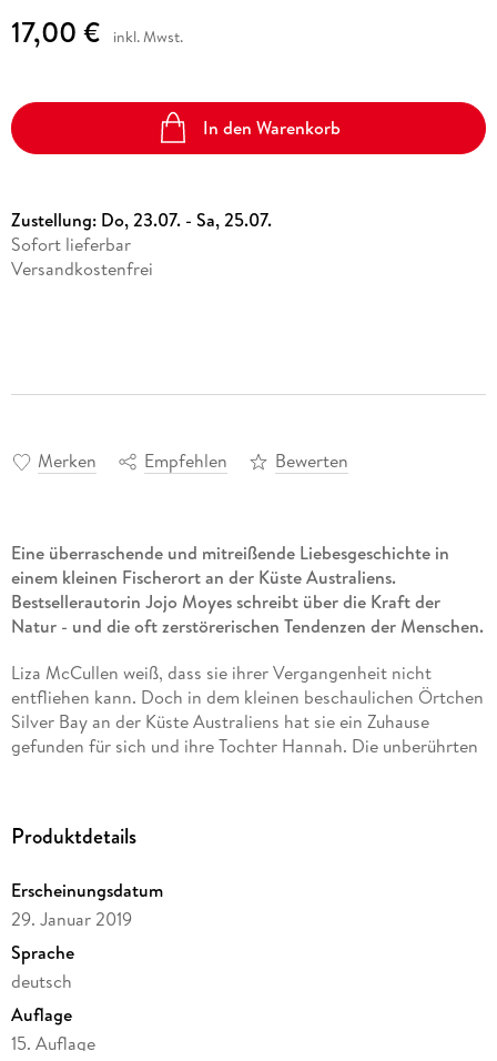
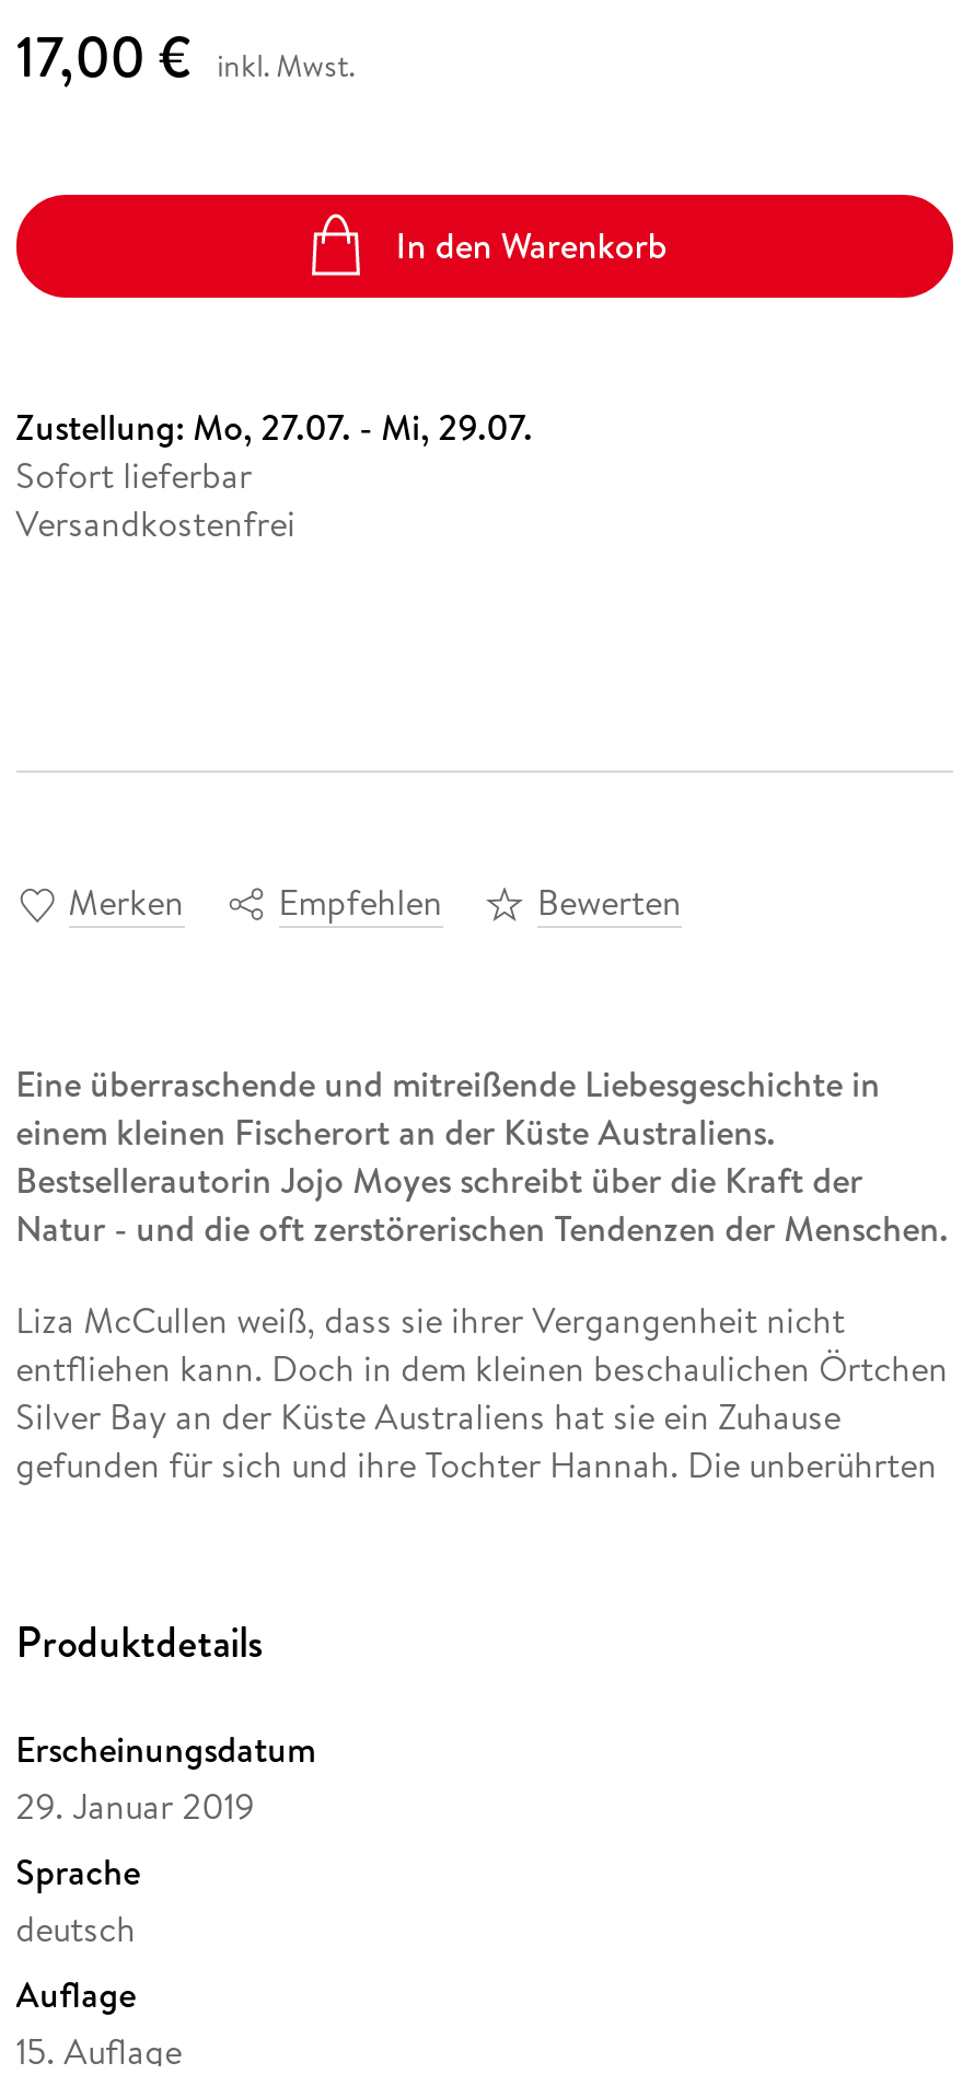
[11,207,271,231] Zustellung: Do, 23.07. - Sa, 25.07. -> [16,402,532,450] Zustellung: Mo, 27.07. - Mi, 29.07.

